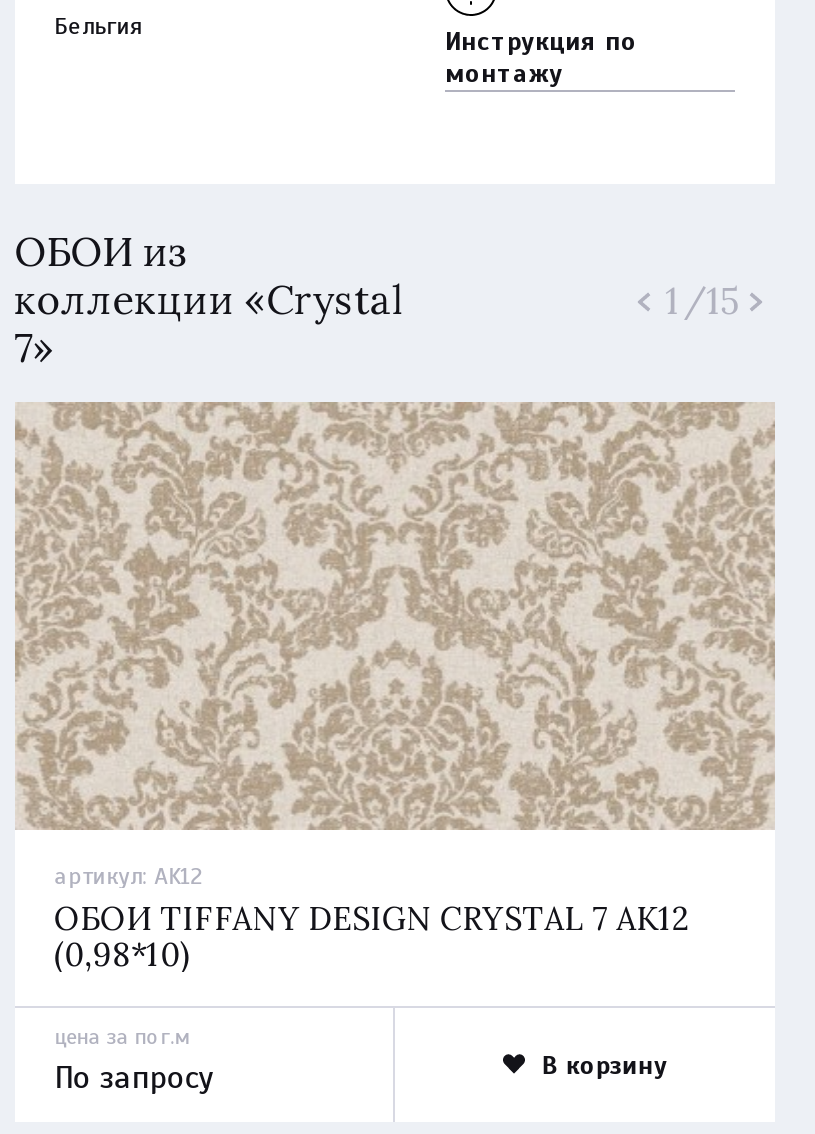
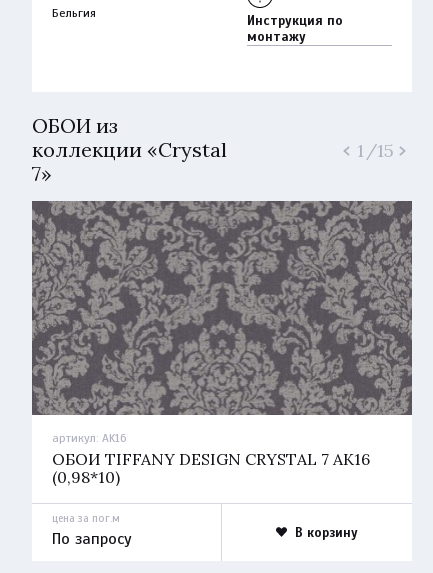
[13,400,777,890] [image] | артикул: AK12 -> [31,200,413,445] [image] | артикул: AK16
[54,898,690,938] ОБОИ TIFFANY DESIGN CRYSTAL 7 AK12 -> [52,449,370,469] ОБОИ TIFFANY DESIGN CRYSTAL 7 AK16

